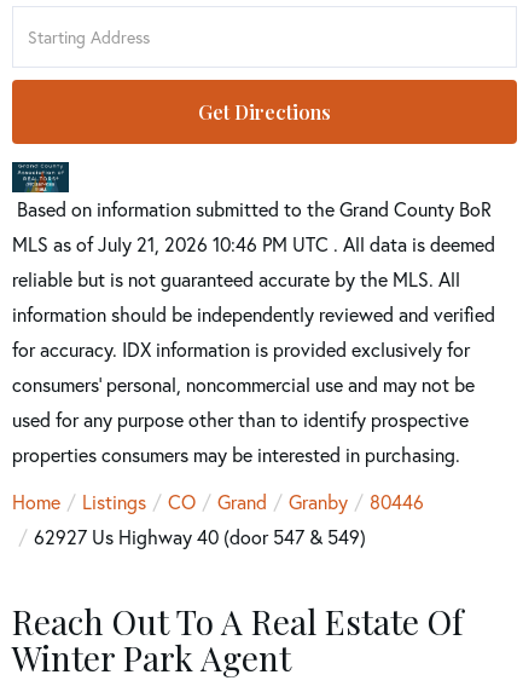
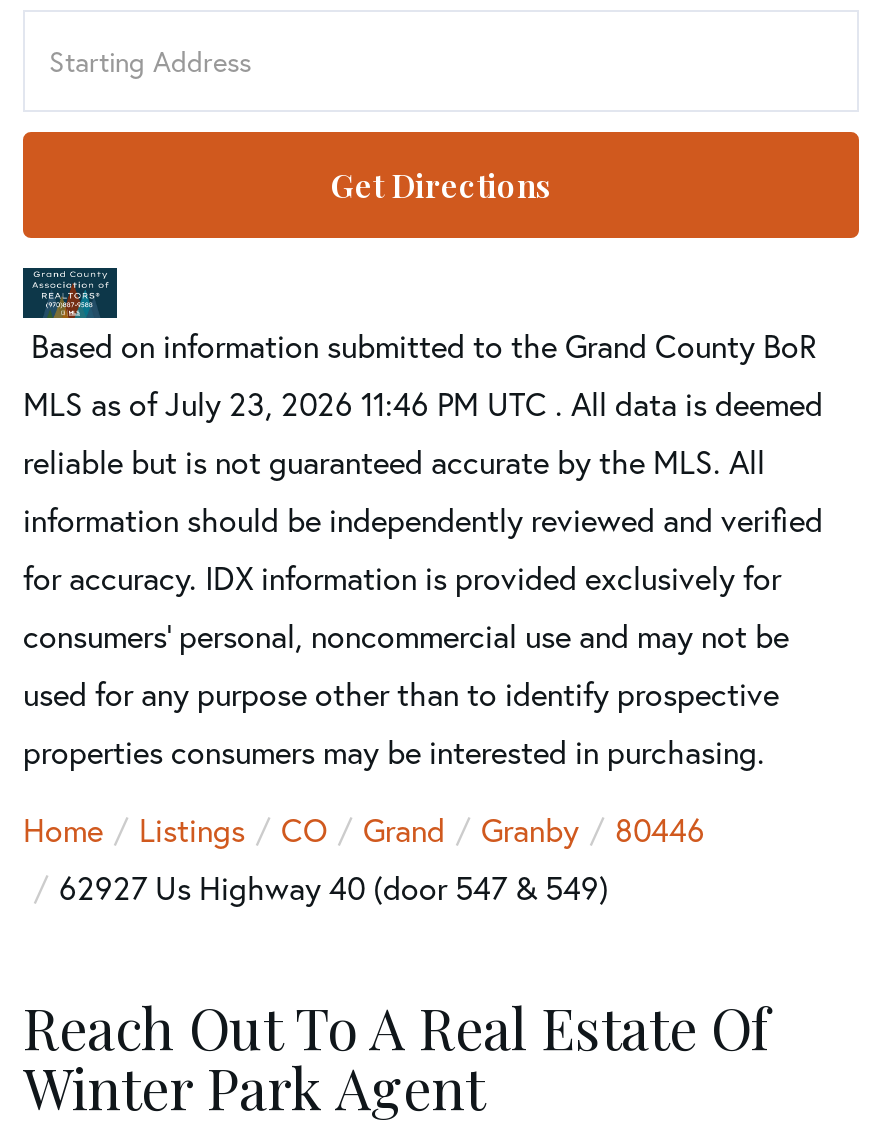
[12,233,495,257] MLS as of July 21, 2026 10:46 PM UTC . All data is deemed -> [23,384,823,424] MLS as of July 23, 2026 11:46 PM UTC . All data is deemed

